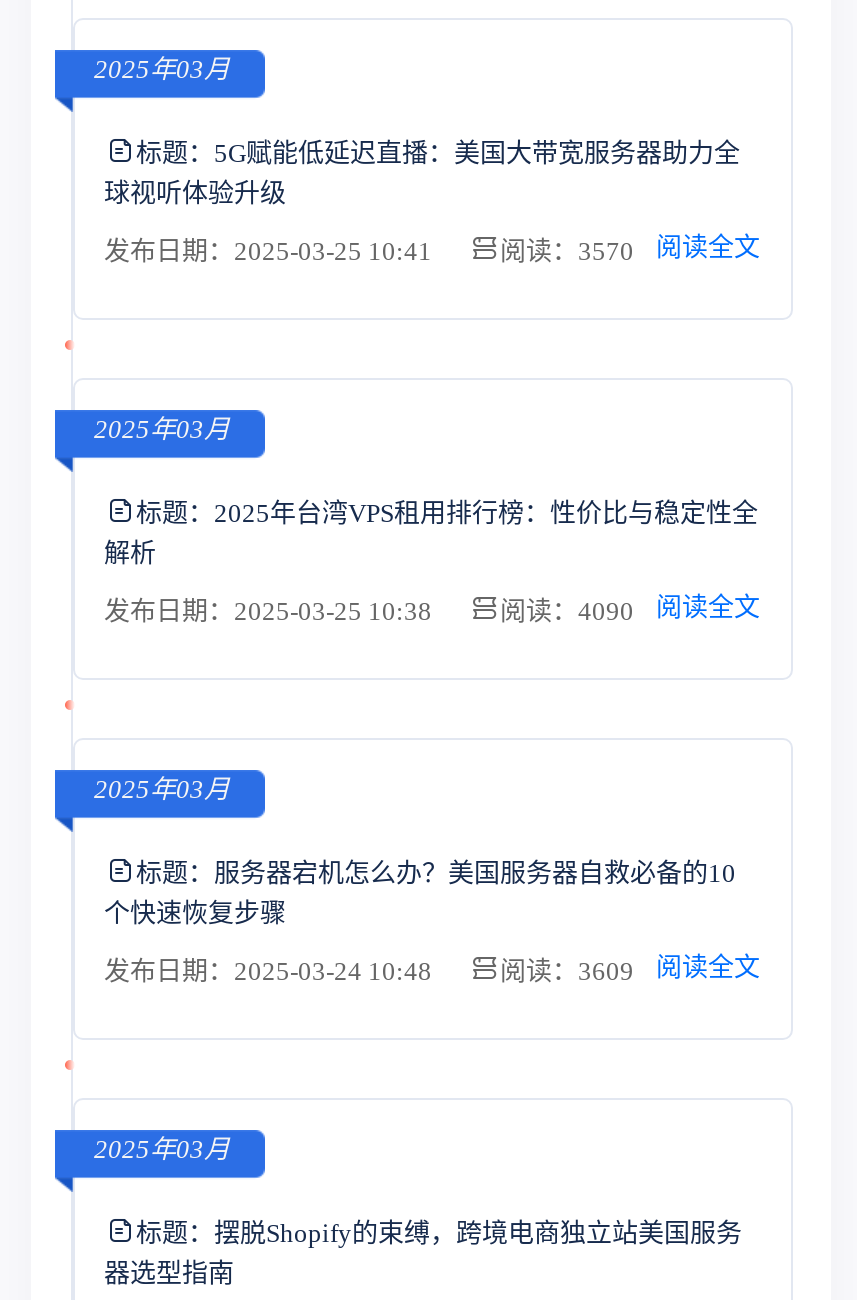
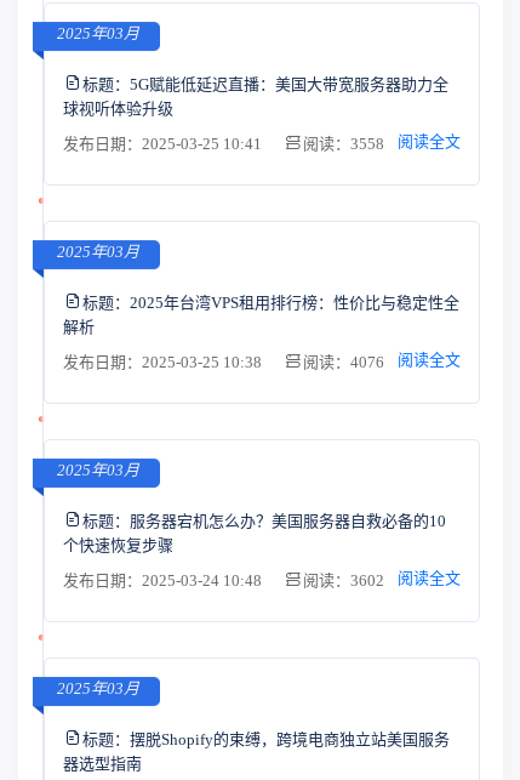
[500,232,760,266] 阅读：3570 阅读全文 -> [302,132,460,153] 阅读：3558 阅读全文
[500,592,760,626] 阅读：4090 阅读全文 -> [302,351,460,371] 阅读：4076 阅读全文
[500,952,760,986] 阅读：3609 阅读全文 -> [302,569,460,590] 阅读：3602 阅读全文

